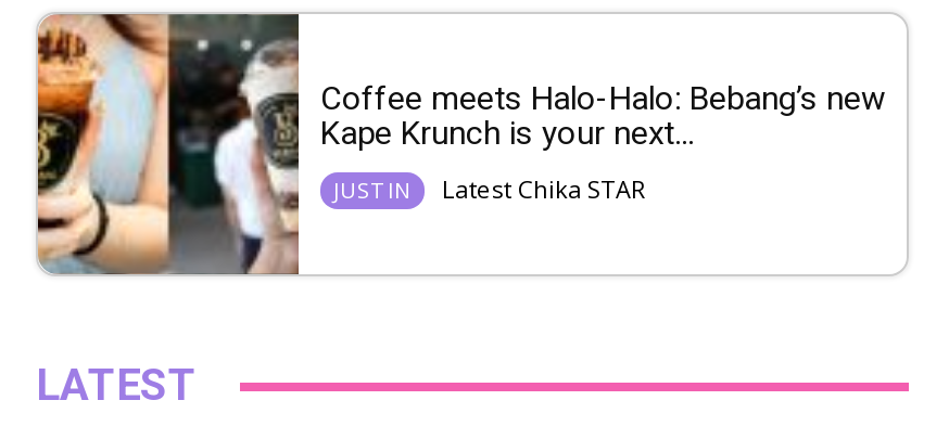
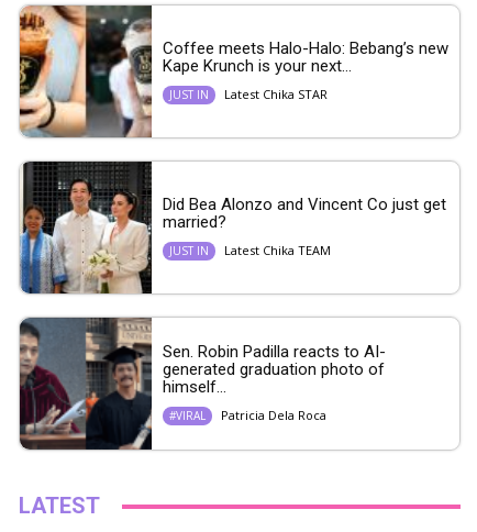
none -> [19,159,446,296] [image] | Did Bea Alonzo and Vincent Co just get | married? | JUST IN | Latest Chika TEAM
none -> [19,317,386,450] [image] | Sen. Robin Padilla reacts to AI- | generated graduation photo of | himself... | #VIRAL | Patricia Dela Roca

